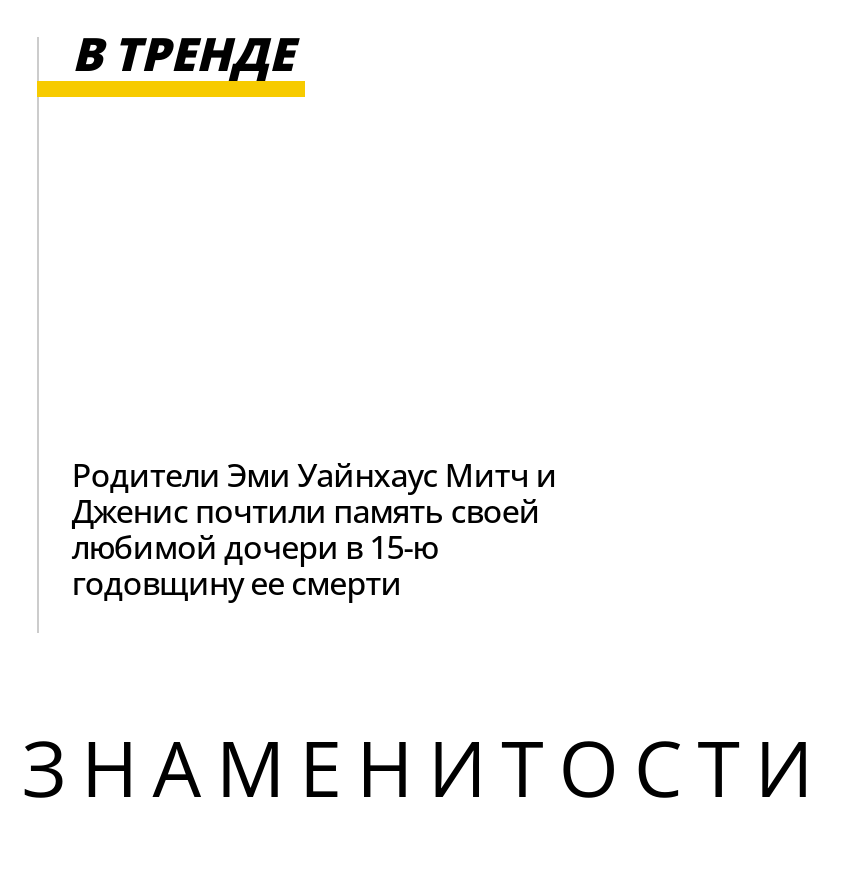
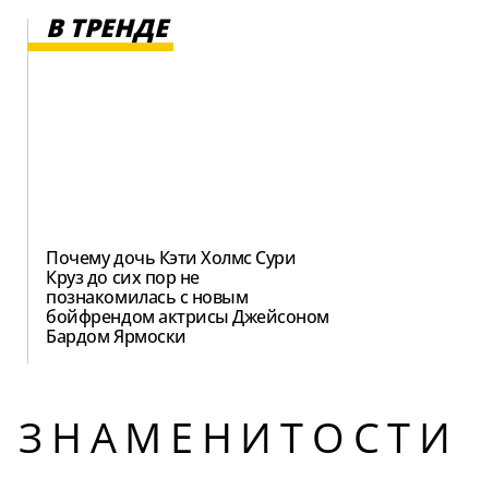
[72,453,557,605] Родители Эми Уайнхаус Митч и | Дженис почтили память своей | любимой дочери в 15-ю | годовщину ее смерти -> [46,246,329,348] Почему дочь Кэти Холмс Сури | Круз до сих пор не | познакомилась с новым | бойфрендом актрисы Джейсоном | Бардом Ярмоски

